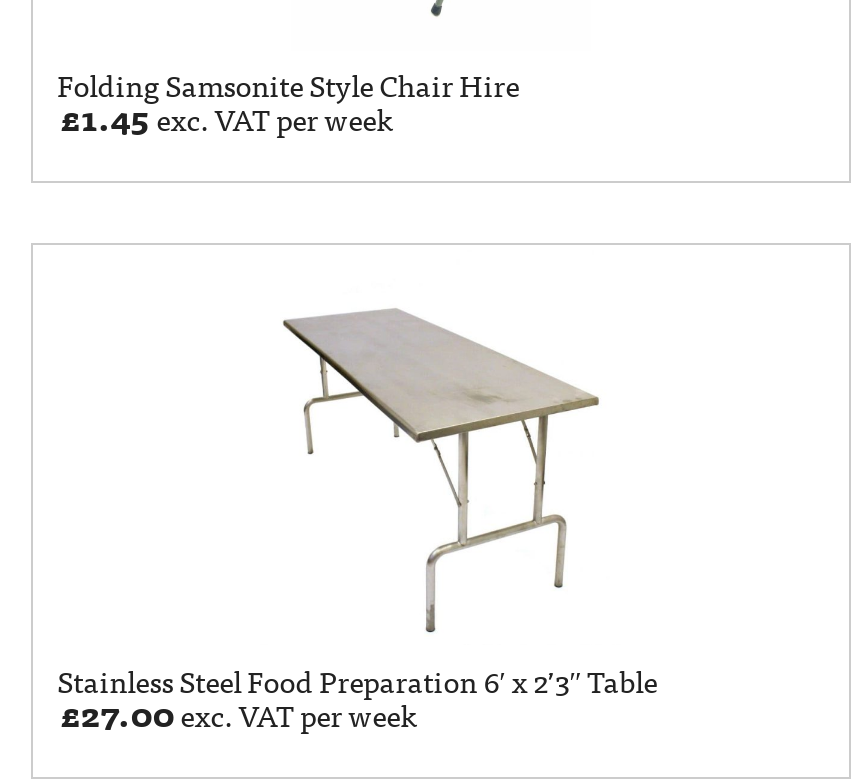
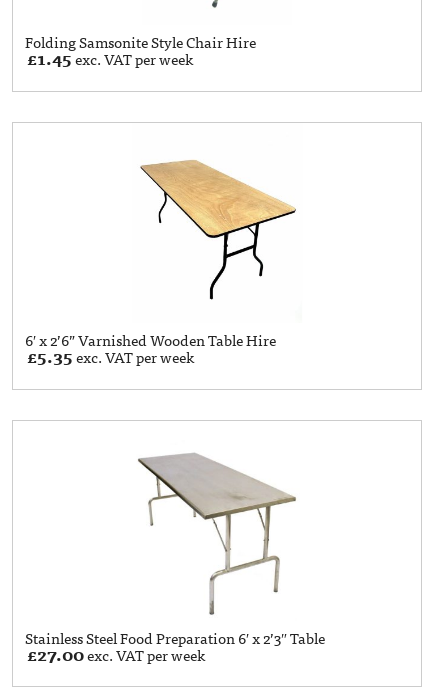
none -> [25,159,297,369] [image] | 6′ x 2’6” Varnished Wooden Table Hire | £5.35 exc. VAT per week

